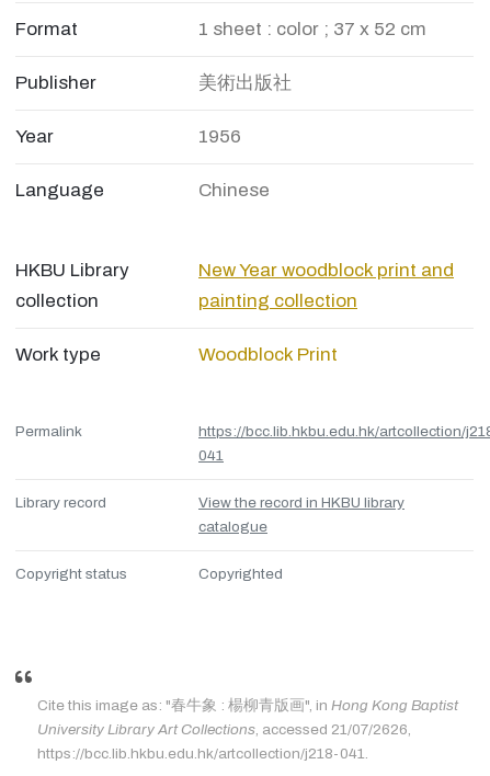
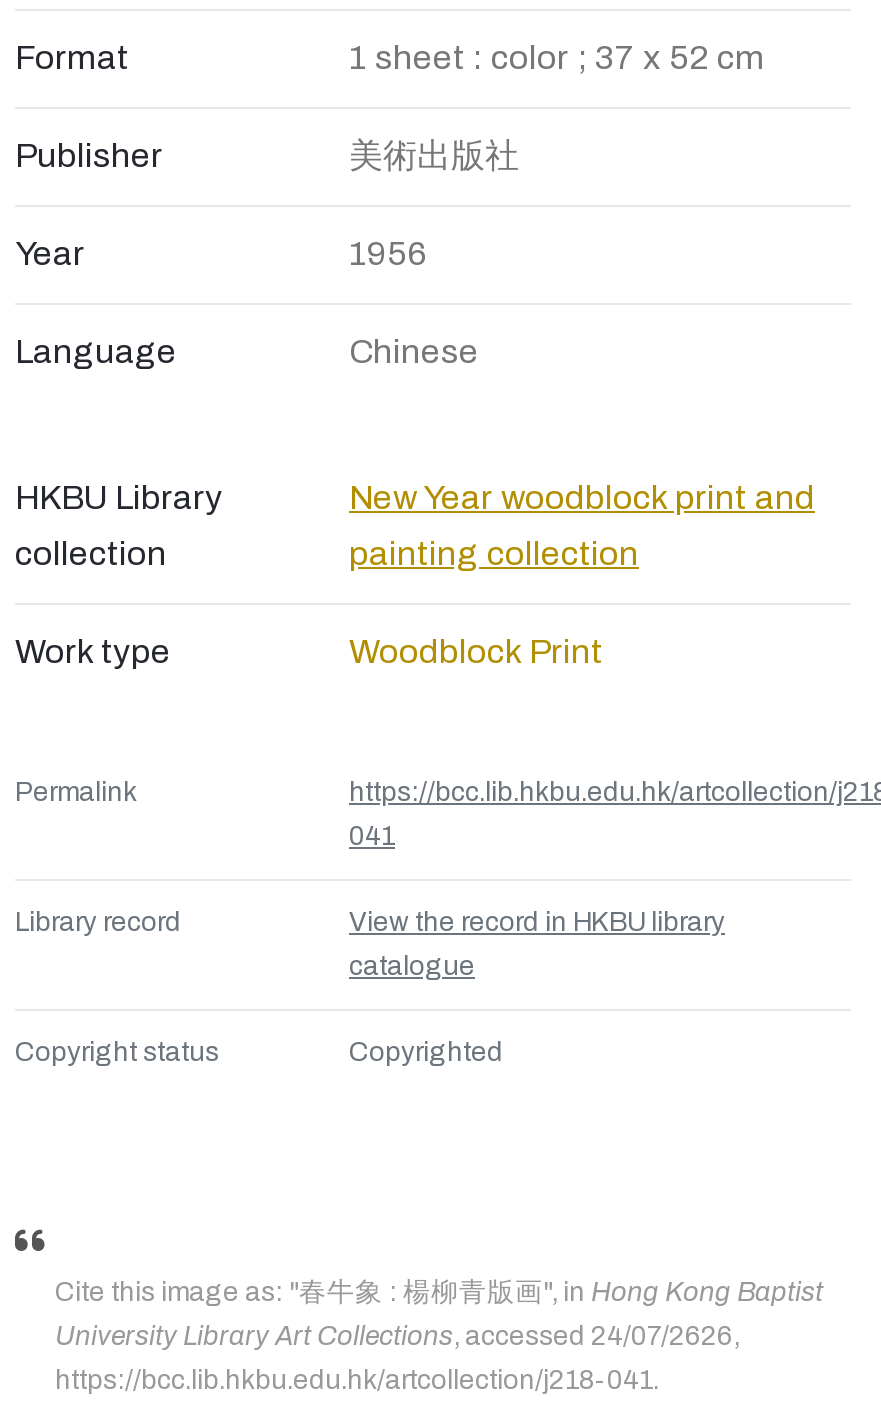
[37,721,411,738] University Library Art Collections, accessed 21/07/2626, -> [55,1321,739,1351] University Library Art Collections, accessed 24/07/2626,

